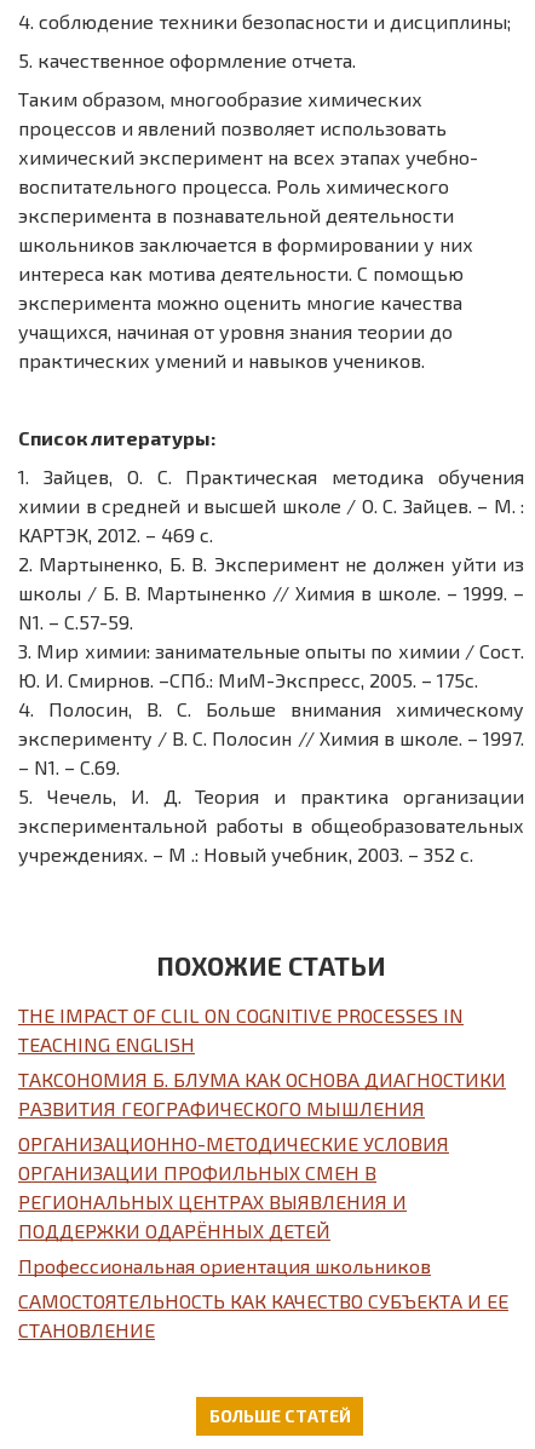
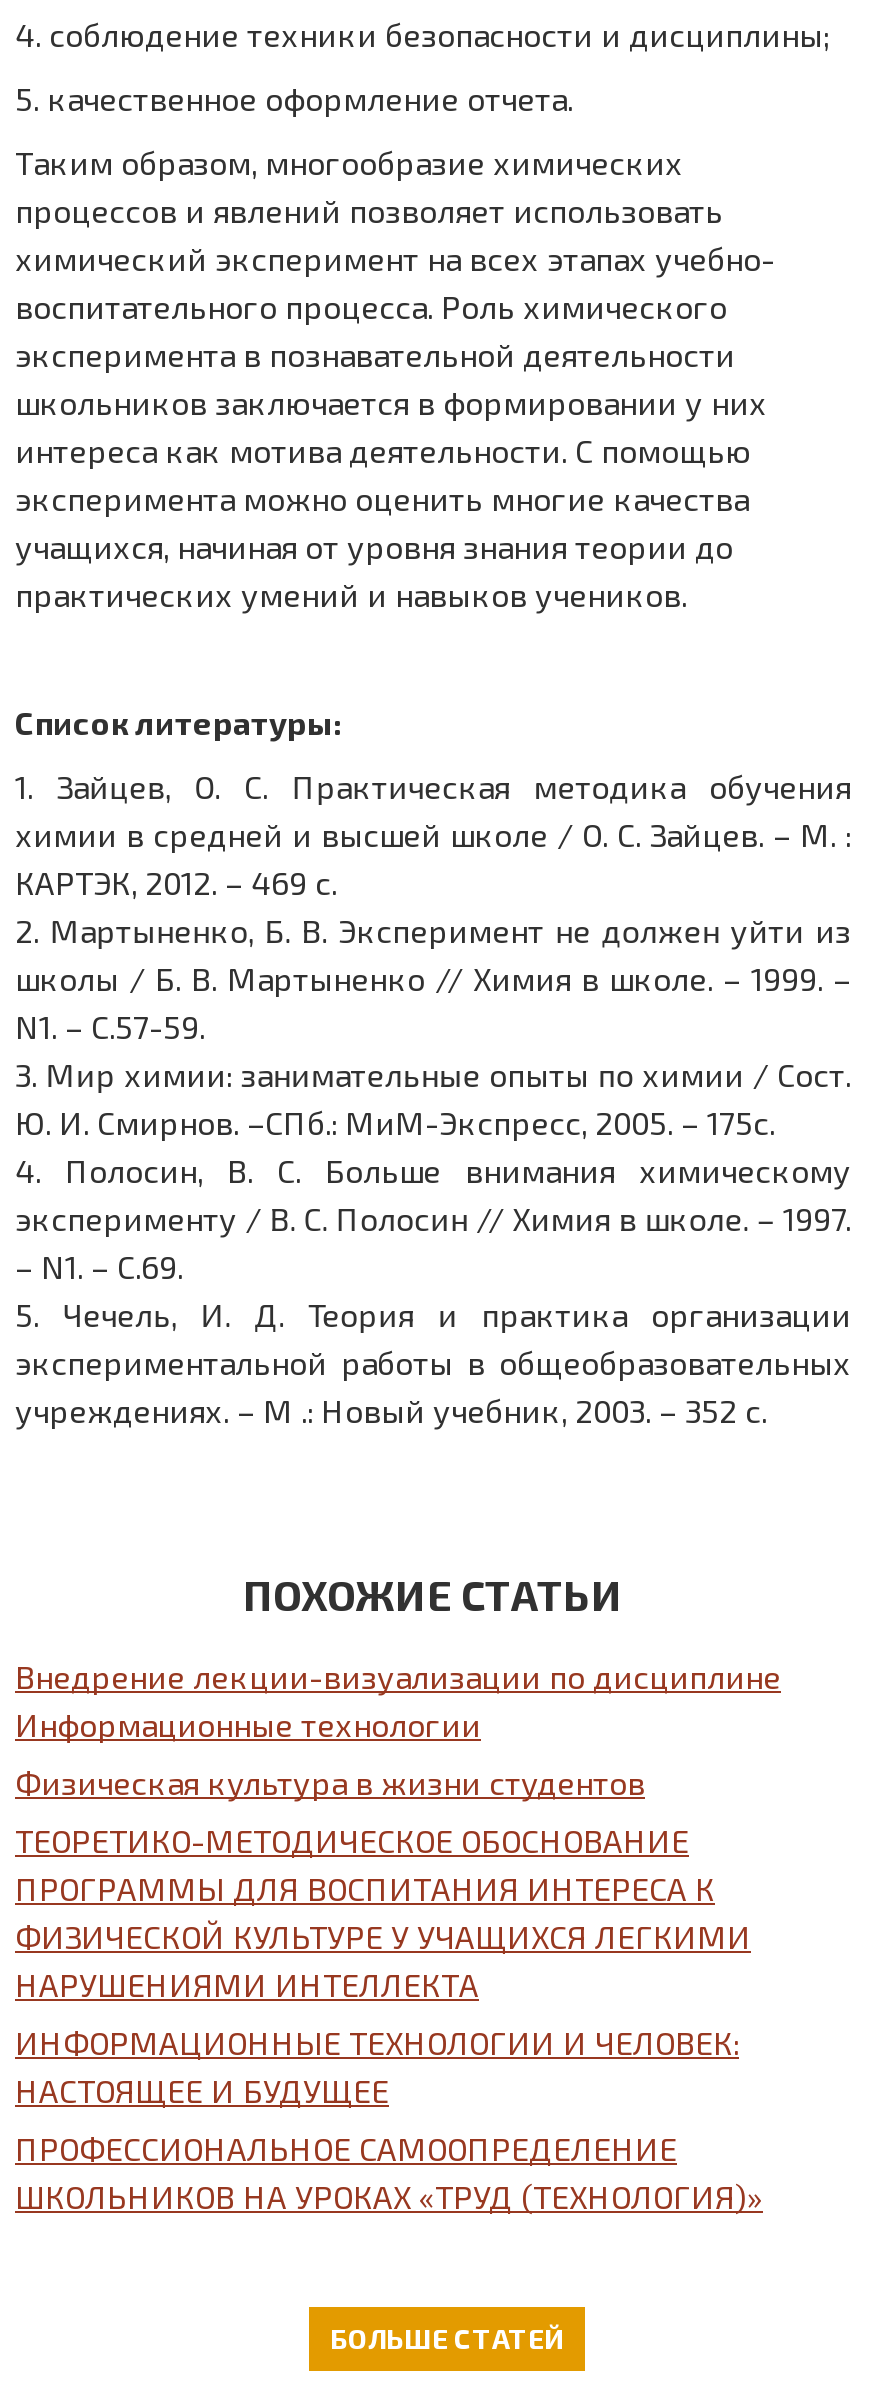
[18,1004,464,1056] THE IMPACT OF CLIL ON COGNITIVE PROCESSES IN | TEACHING ENGLISH -> [15,1657,781,1743] Внедрение лекции-визуализации по дисциплине | Информационные технологии
[18,1068,506,1120] ТАКСОНОМИЯ Б. БЛУМА КАК ОСНОВА ДИАГНОСТИКИ | РАЗВИТИЯ ГЕОГРАФИЧЕСКОГО МЫШЛЕНИЯ -> [15,1763,645,1801] Физическая культура в жизни студентов
[18,1132,449,1242] ОРГАНИЗАЦИОННО-МЕТОДИЧЕСКИЕ УСЛОВИЯ | ОРГАНИЗАЦИИ ПРОФИЛЬНЫХ СМЕН В | РЕГИОНАЛЬНЫХ ЦЕНТРАХ ВЫЯВЛЕНИЯ И | ПОДДЕРЖКИ ОДАРЁННЫХ ДЕТЕЙ -> [15,1821,751,2003] ТЕОРЕТИКО-МЕТОДИЧЕСКОЕ ОБОСНОВАНИЕ | ПРОГРАММЫ ДЛЯ ВОСПИТАНИЯ ИНТЕРЕСА К | ФИЗИЧЕСКОЙ КУЛЬТУРЕ У УЧАЩИХСЯ ЛЕГКИМИ | НАРУШЕНИЯМИ ИНТЕЛЛЕКТА
[18,1254,431,1277] Профессиональная ориентация школьников -> [15,2023,739,2109] ИНФОРМАЦИОННЫЕ ТЕХНОЛОГИИ И ЧЕЛОВЕК: | НАСТОЯЩЕЕ И БУДУЩЕЕ
[18,1289,508,1341] САМОСТОЯТЕЛЬНОСТЬ КАК КАЧЕСТВО СУБЪЕКТА И ЕЕ | СТАНОВЛЕНИЕ -> [15,2129,763,2215] ПРОФЕССИОНАЛЬНОЕ САМООПРЕДЕЛЕНИЕ | ШКОЛЬНИКОВ НА УРОКАХ «ТРУД (ТЕХНОЛОГИЯ)»

